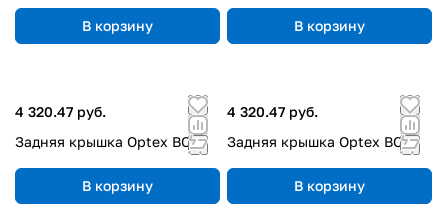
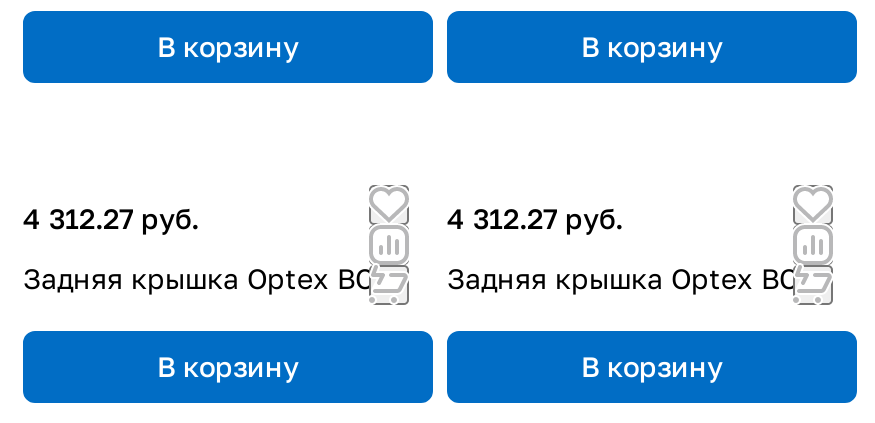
[15,103,106,120] 4 320.47 руб. -> [23,201,199,235] 4 312.27 руб.
[227,103,318,120] 4 320.47 руб. -> [447,201,623,235] 4 312.27 руб.

